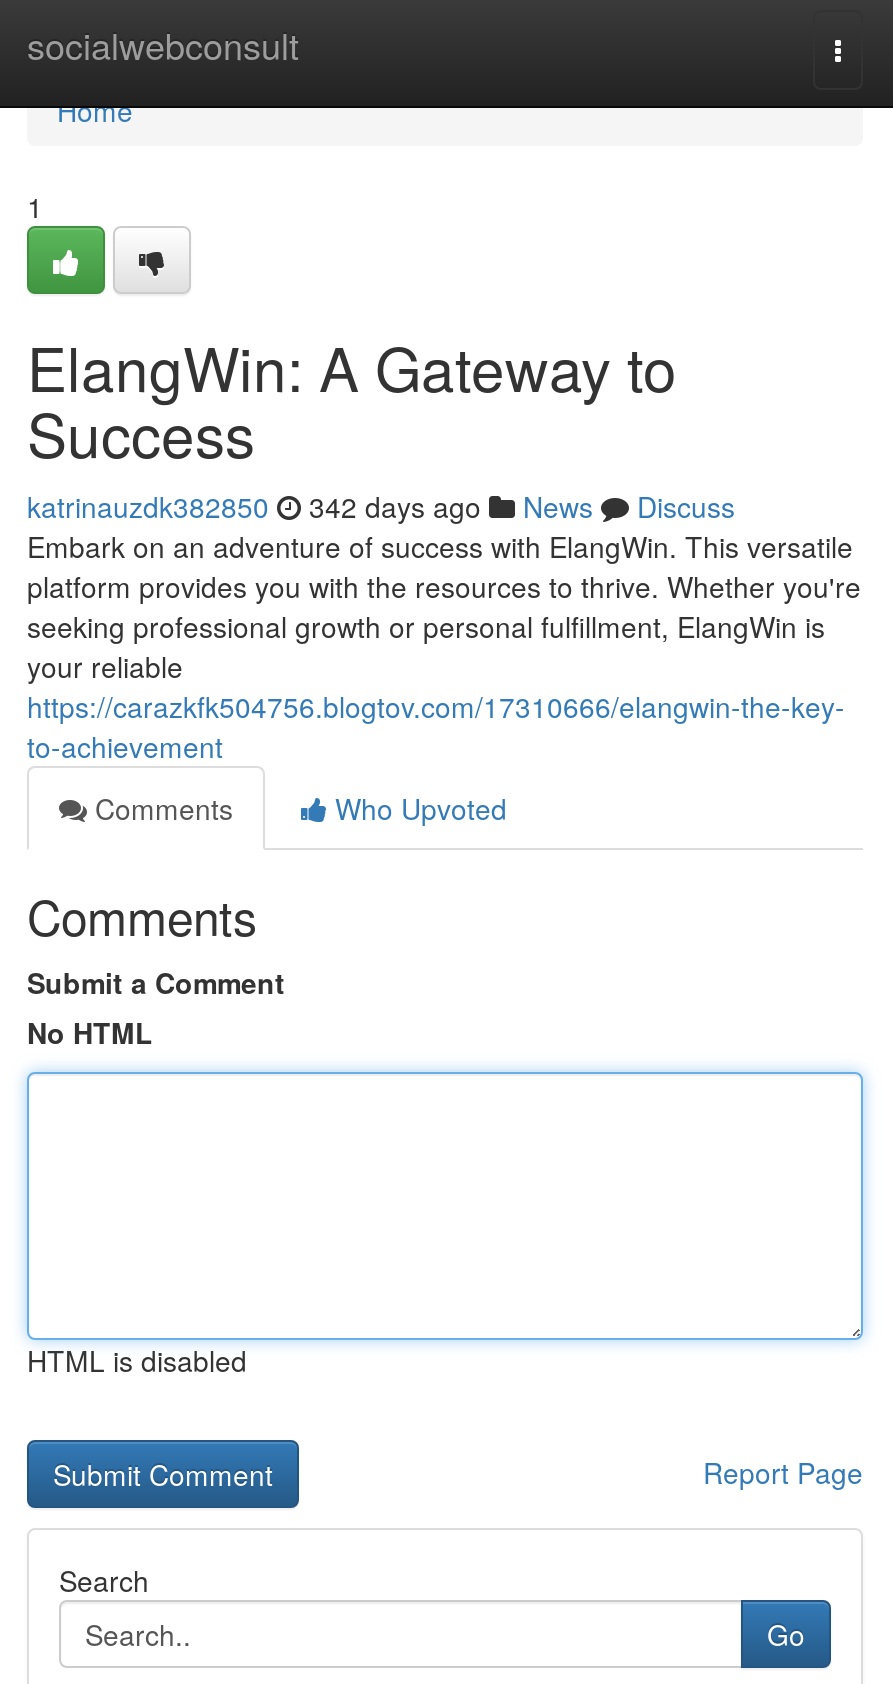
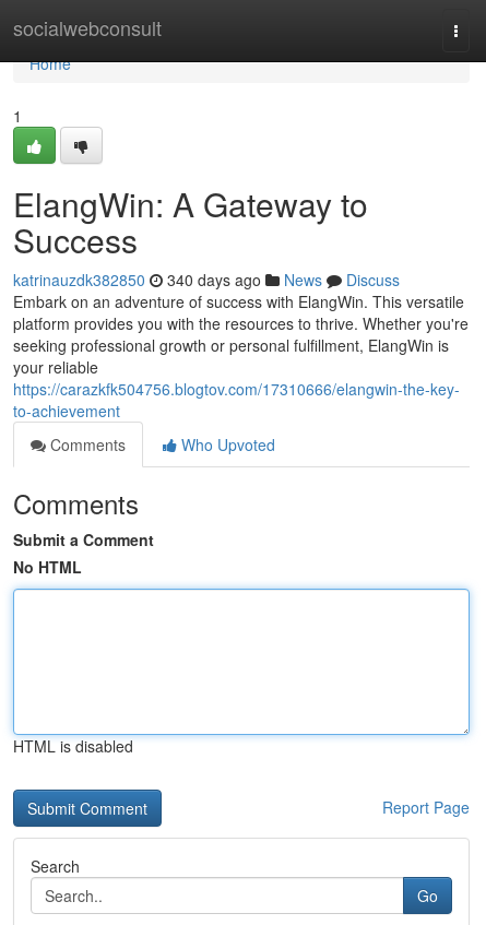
[27,486,735,526] katrinauzdk382850 342 days ago News Discuss -> [13,269,400,290] katrinauzdk382850 340 days ago News Discuss

